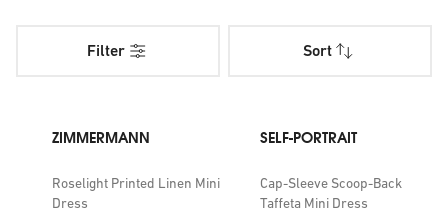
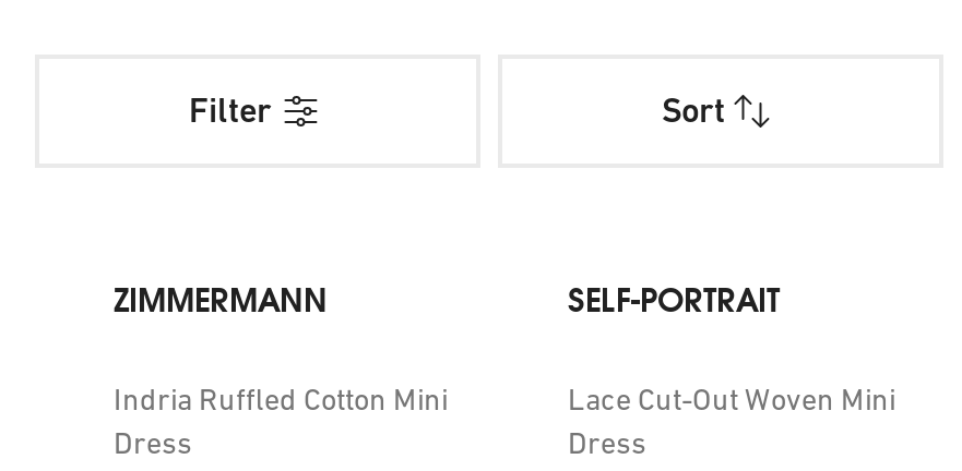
[52,175,220,191] Roselight Printed Linen Mini -> [114,382,448,416] Indria Ruffled Cotton Mini
[260,175,402,211] Cap-Sleeve Scoop-Back | Taffeta Mini Dress -> [568,382,895,460] Lace Cut-Out Woven Mini | Dress

